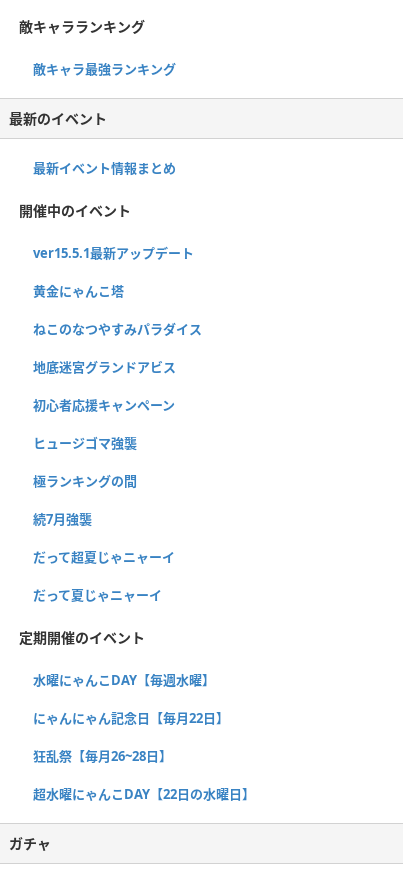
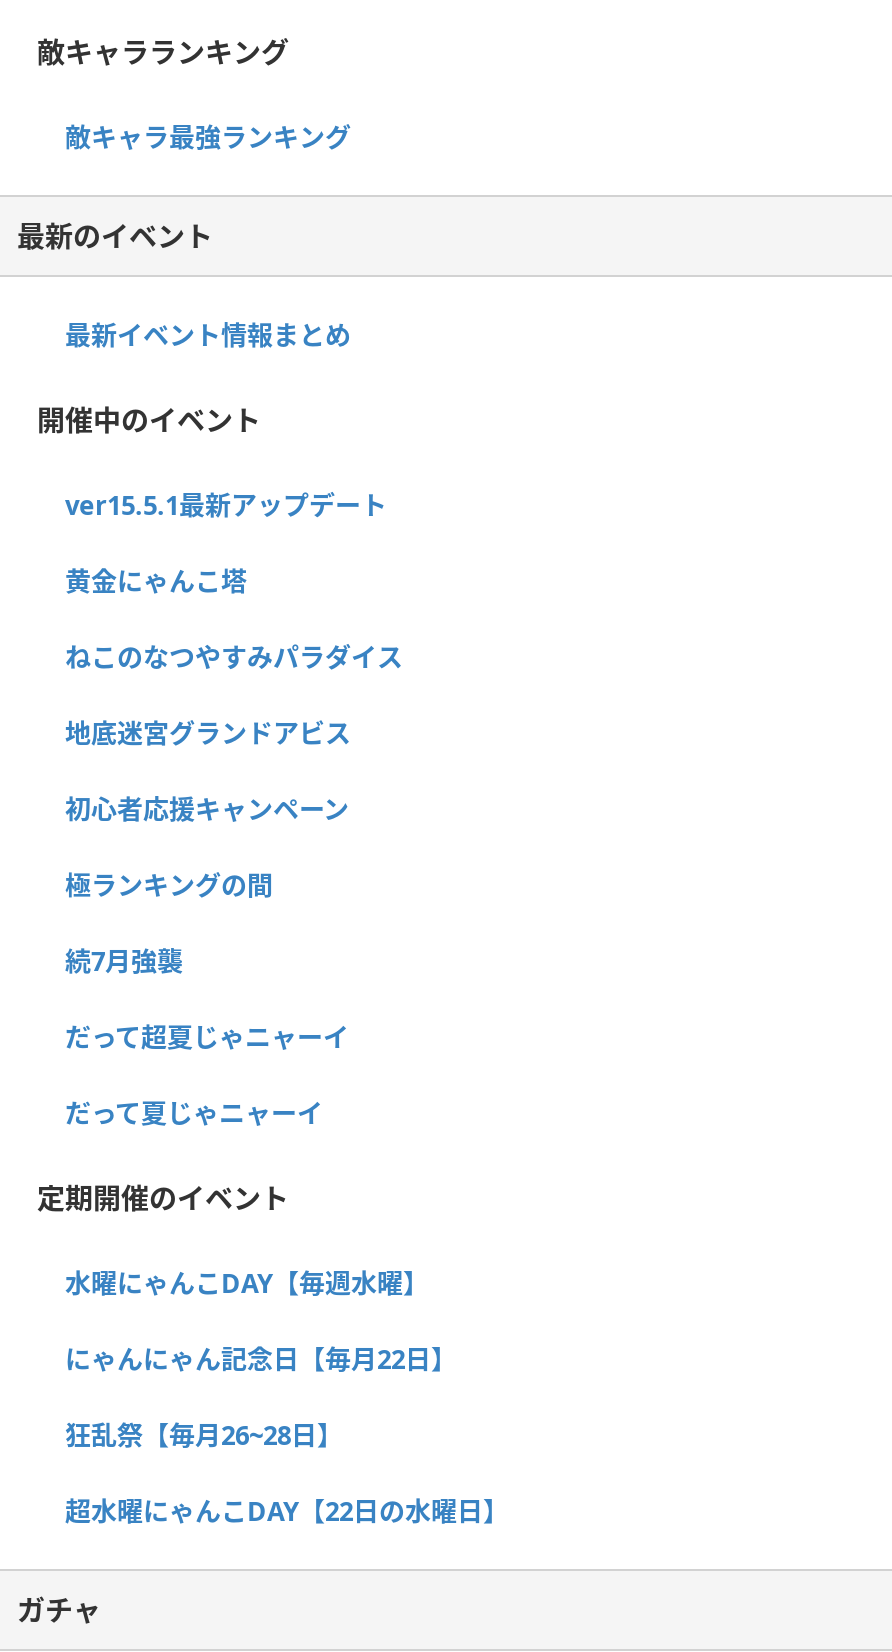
[33,434,137,452] ヒュージゴマ強襲 -> none

